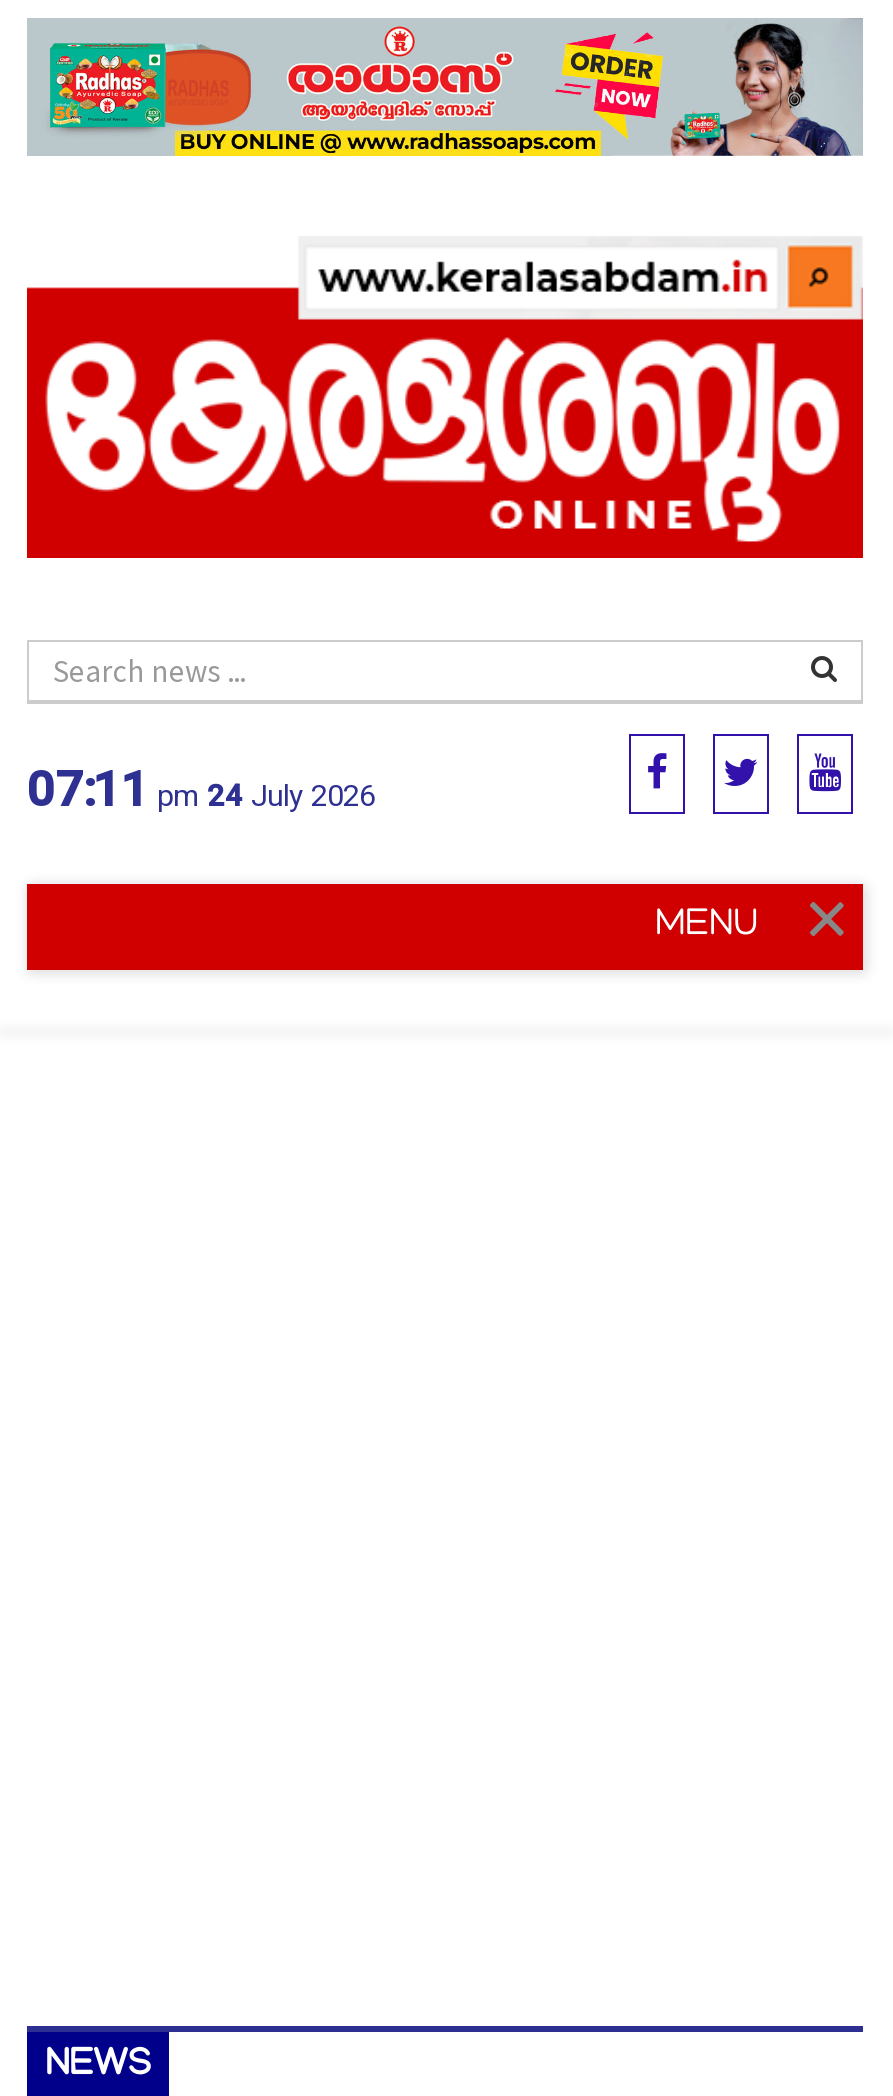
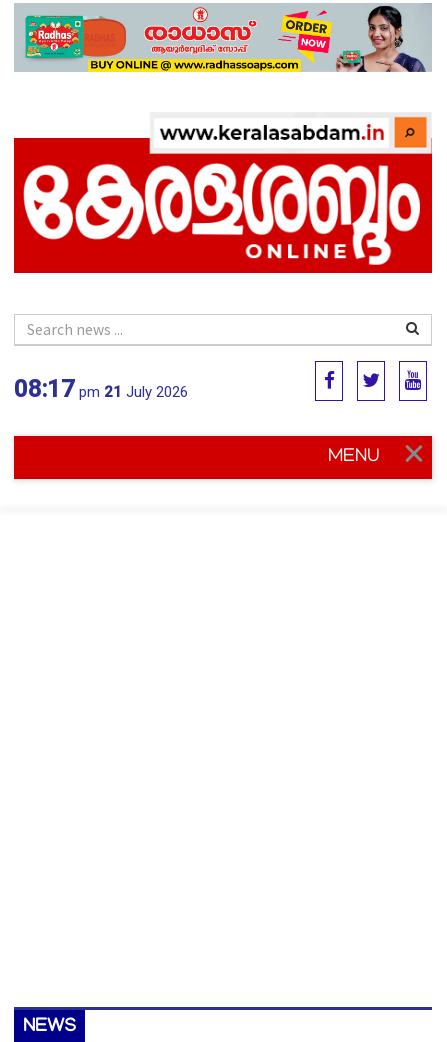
[27,762,375,818] 07:11 pm 24 July 2026 -> [14,375,188,403] 08:17 pm 21 July 2026

